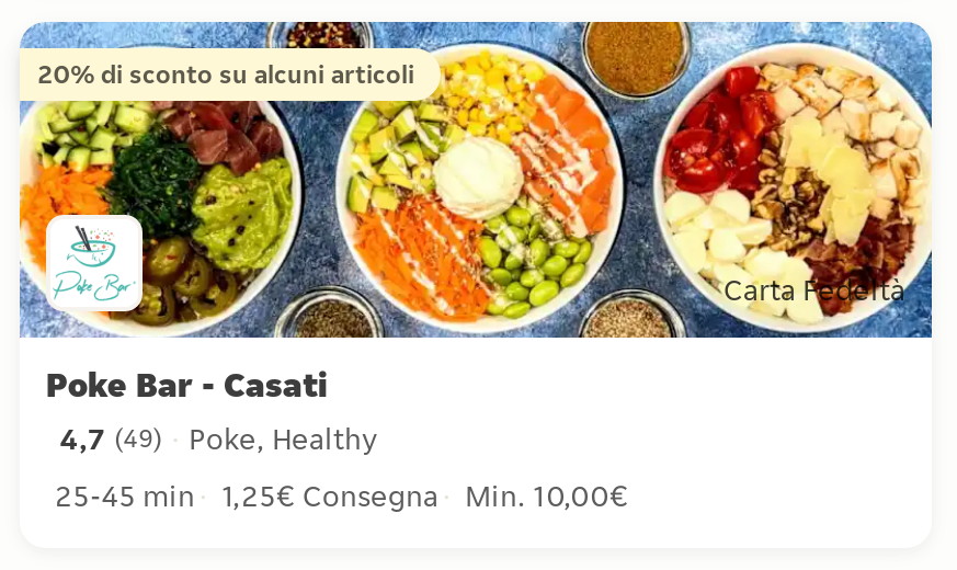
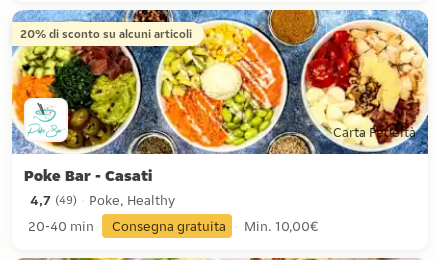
[55,476,438,515] 25-45 min | 1,25€ Consegna -> [28,217,226,235] 20-40 min | Consegna gratuita

